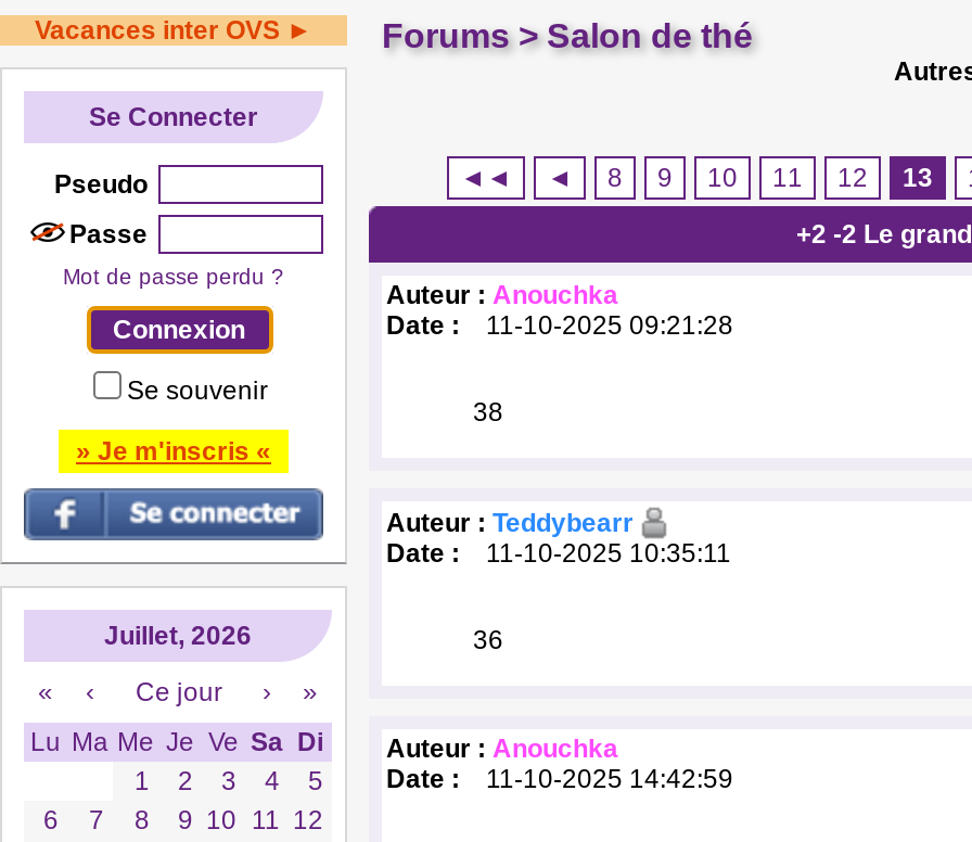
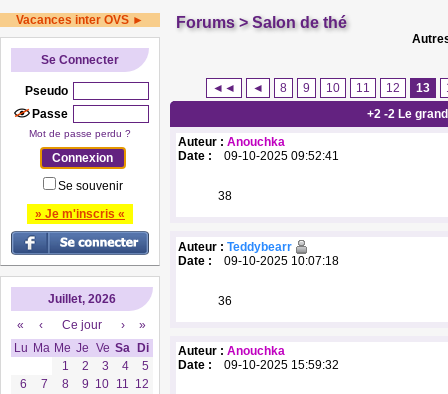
[386,310,733,341] Date : 11-10-2025 09:21:28 -> [178,149,339,163] Date : 09-10-2025 09:52:41
[386,538,731,569] Date : 11-10-2025 10:35:11 -> [178,254,339,268] Date : 09-10-2025 10:07:18
[386,764,733,794] Date : 11-10-2025 14:42:59 -> [178,358,339,372] Date : 09-10-2025 15:59:32

